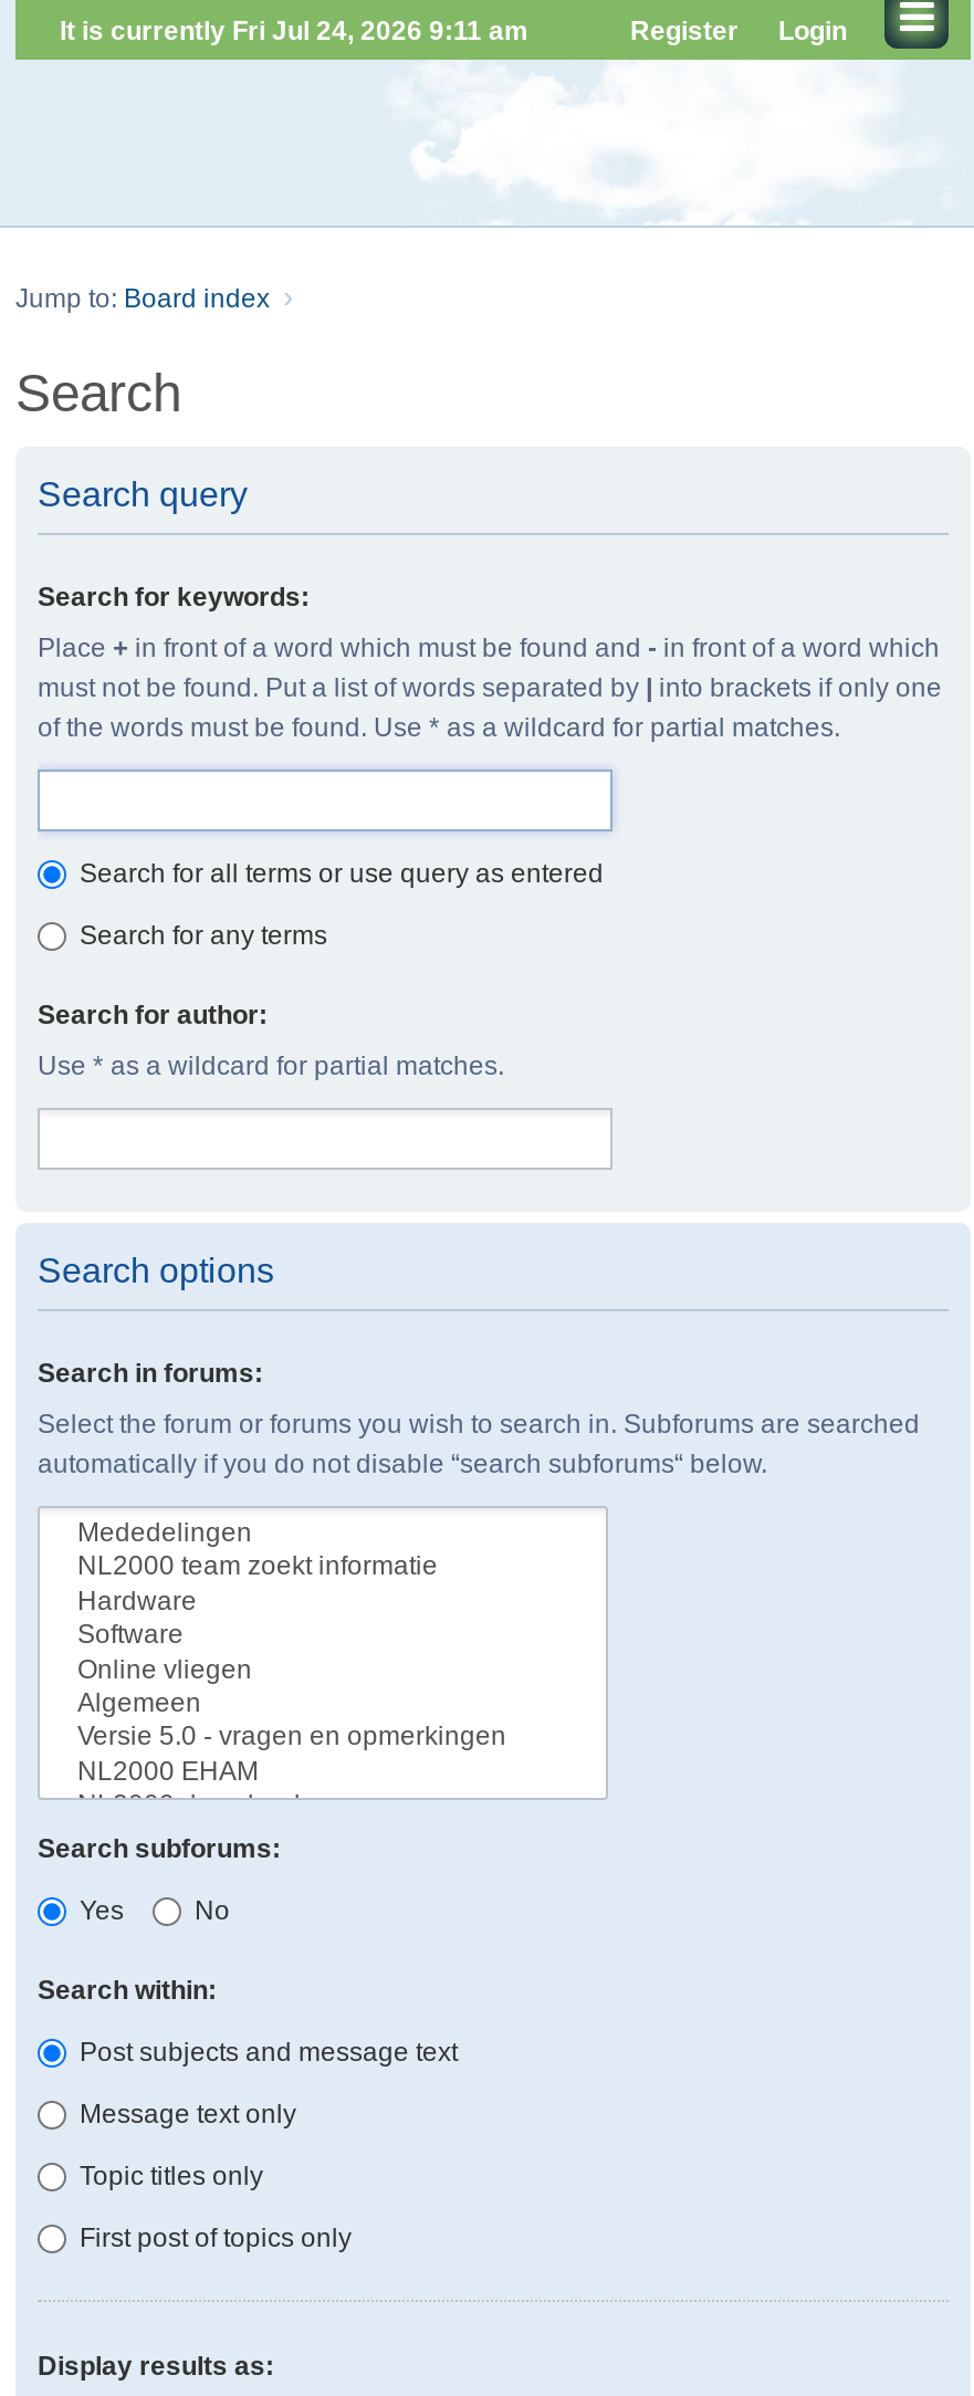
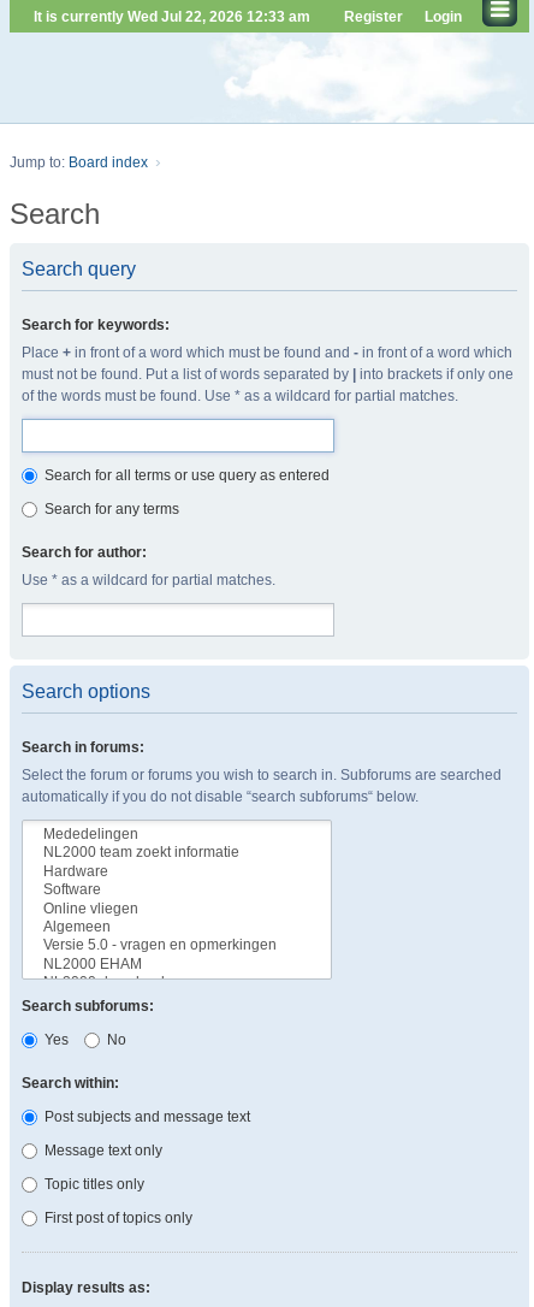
[60,15,528,46] It is currently Fri Jul 24, 2026 9:11 am -> [34,8,310,25] It is currently Wed Jul 22, 2026 12:33 am

